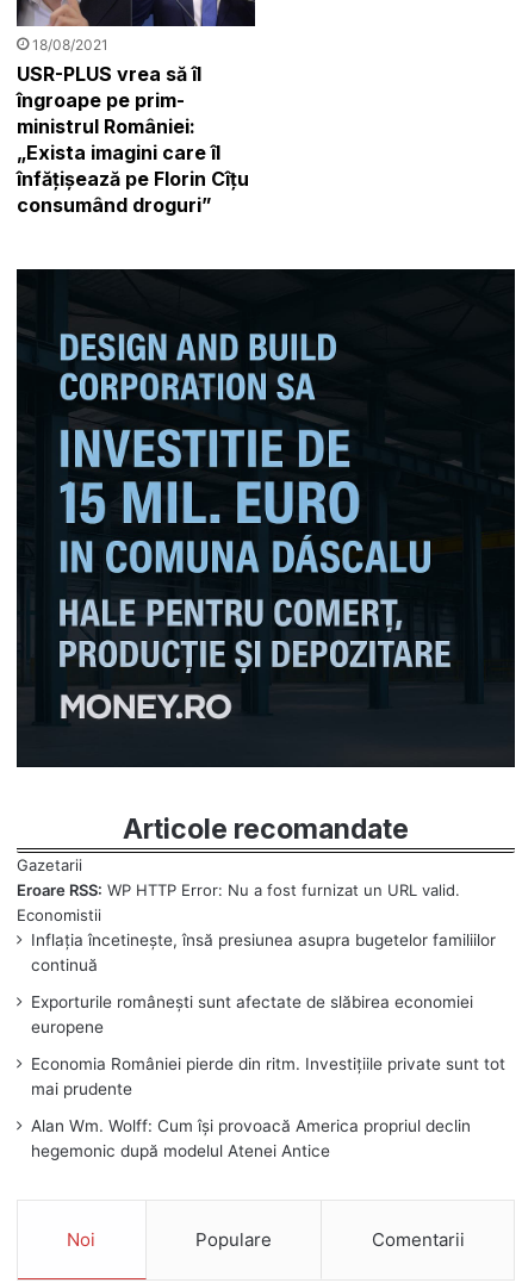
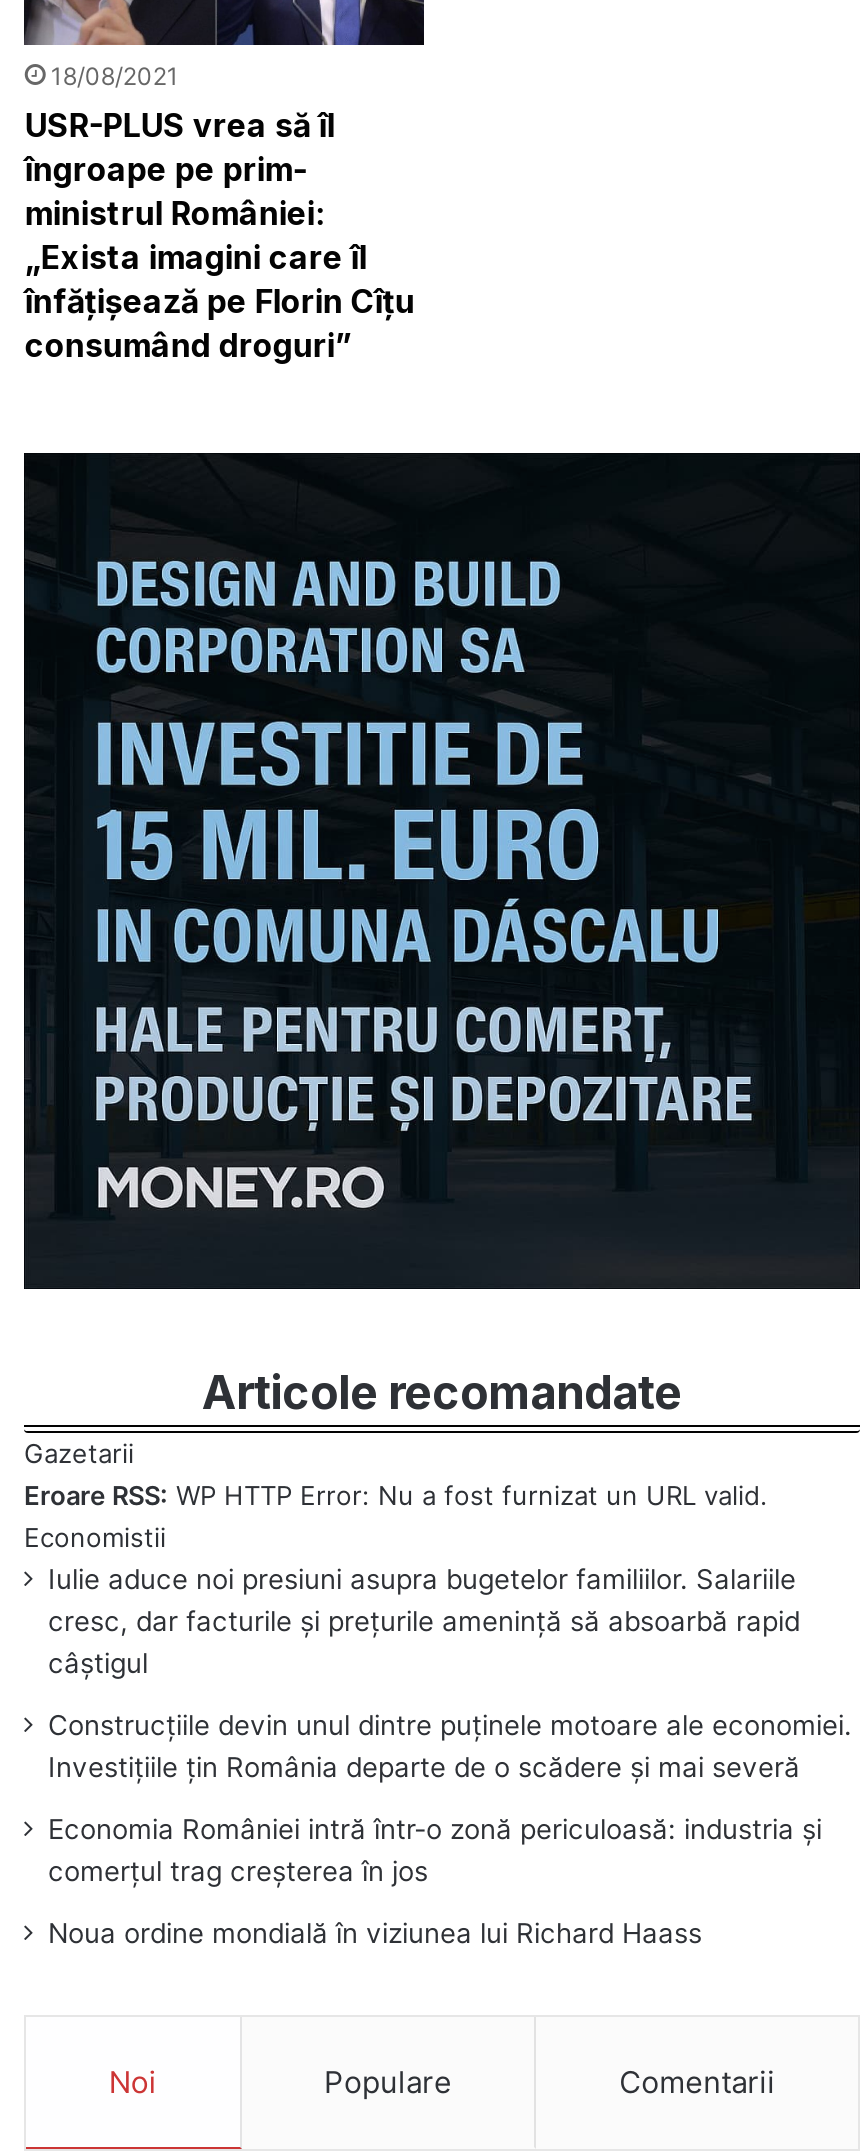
[31,931,496,975] Inflația încetinește, însă presiunea asupra bugetelor familiilor | continuă -> [48,1563,800,1679] Iulie aduce noi presiuni asupra bugetelor familiilor. Salariile | cresc, dar facturile și prețurile amenință să absoarbă rapid | câștigul
[31,993,473,1037] Exporturile românești sunt afectate de slăbirea economiei | europene -> [48,1709,852,1783] Construcțiile devin unul dintre puținele motoare ale economiei. | Investițiile țin România departe de o scădere și mai severă
[31,1055,505,1099] Economia României pierde din ritm. Investițiile private sunt tot | mai prudente -> [48,1813,822,1887] Economia României intră într-o zonă periculoasă: industria și | comerțul trag creșterea în jos
[31,1117,471,1161] Alan Wm. Wolff: Cum își provoacă America propriul declin | hegemonic după modelul Atenei Antice -> [48,1917,702,1949] Noua ordine mondială în viziunea lui Richard Haass

